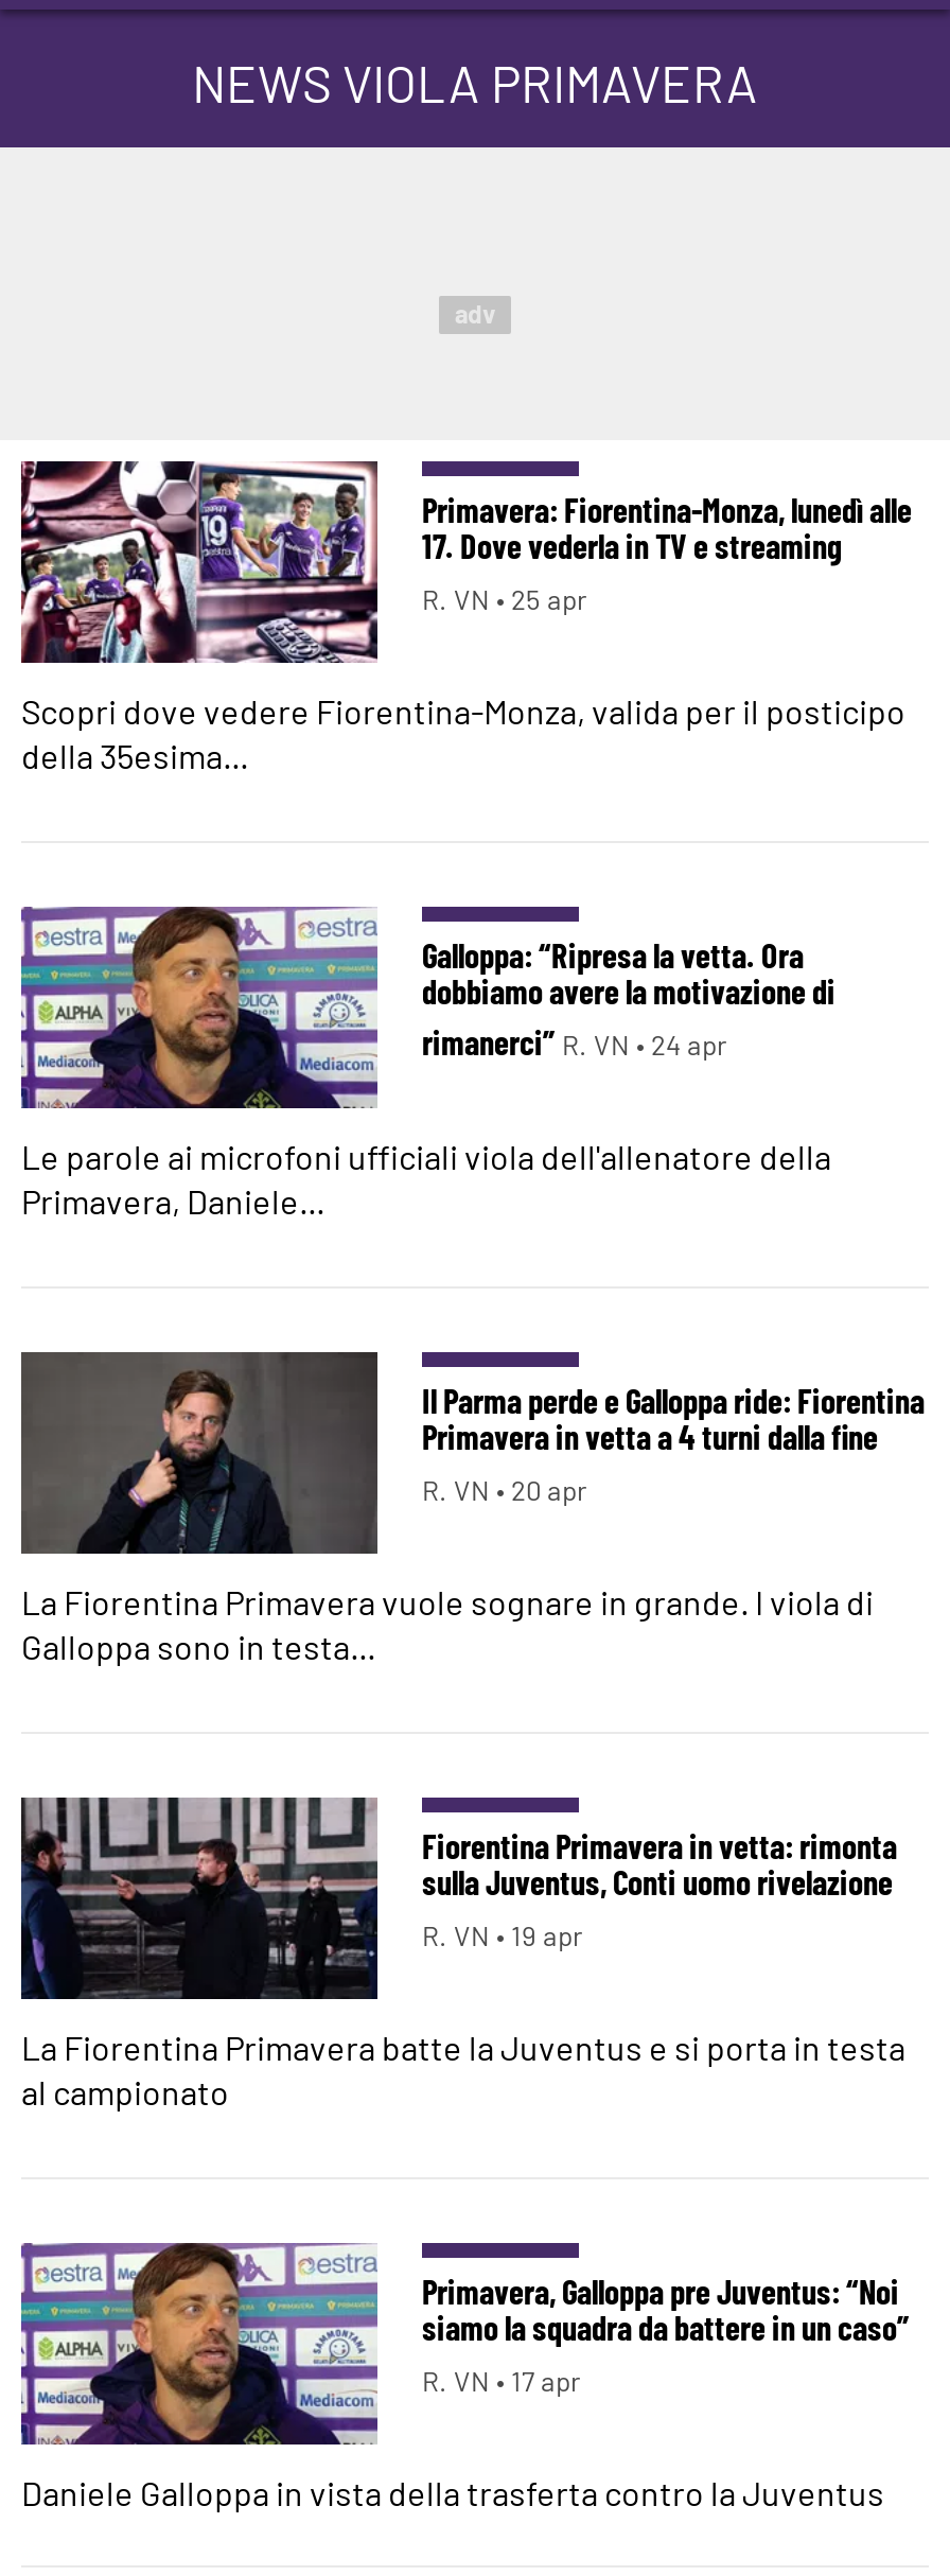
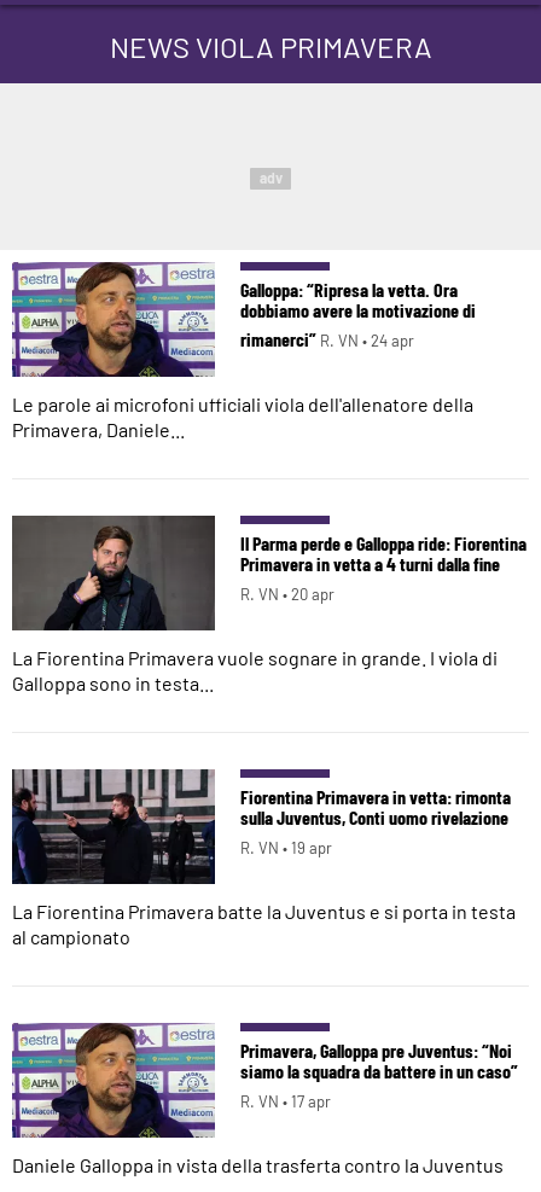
[19,459,912,776] [image] | Primavera: Fiorentina-Monza, lunedì alle | 17. Dove vederla in TV e streaming | R. VN • 25 apr | Scopri dove vedere Fiorentina-Monza, valida per il posticipo | della 35esima... -> none

